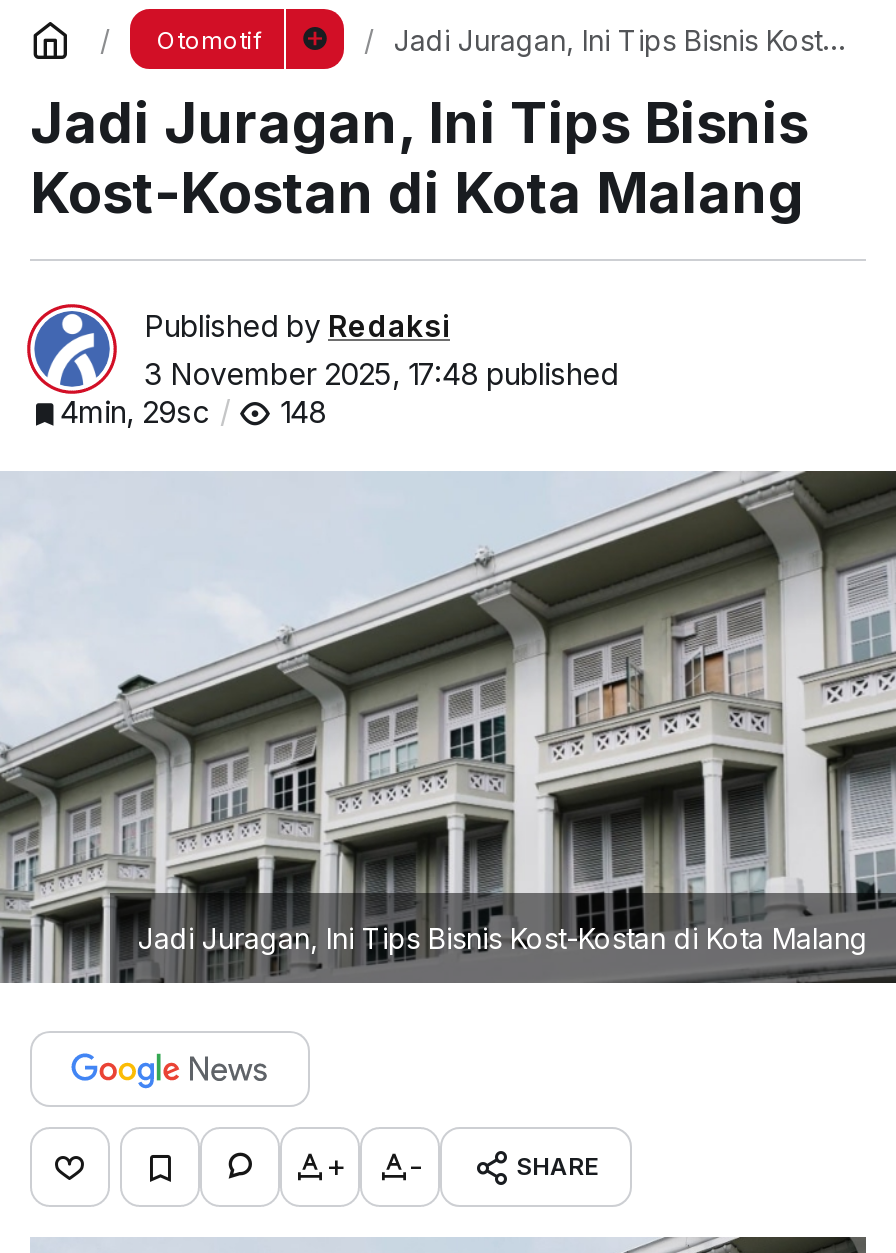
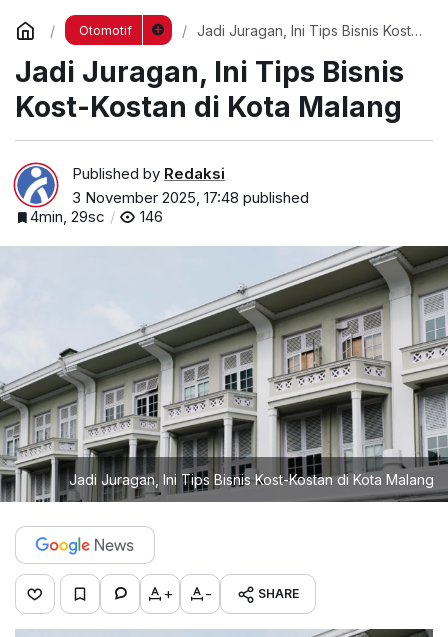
[60,392,326,430] 4min, 29sc 148 -> [30,206,163,225] 4min, 29sc 146

